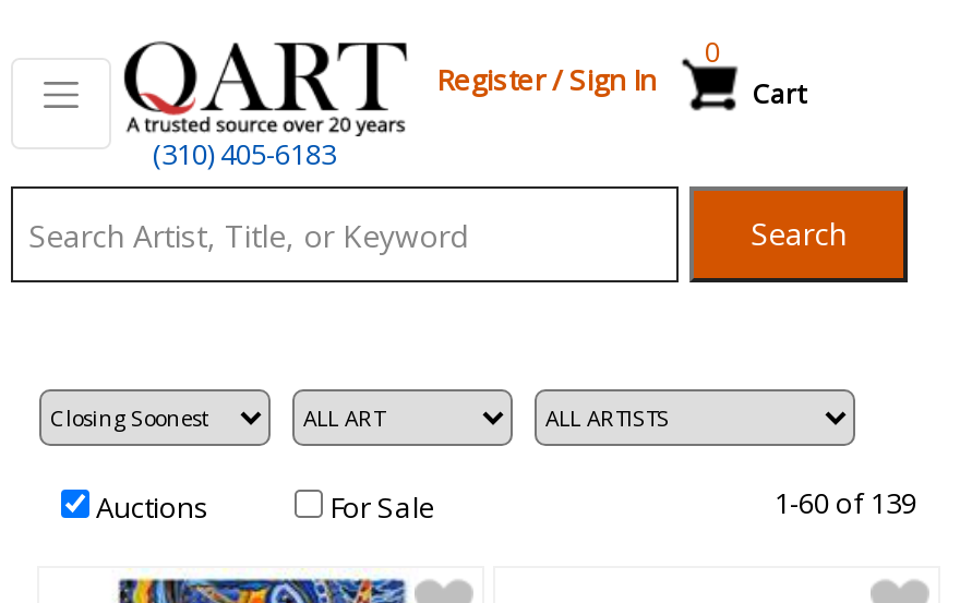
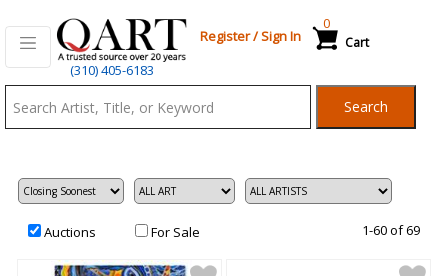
[775,484,916,523] 1-60 of 139 -> [362,221,420,239] 1-60 of 69

